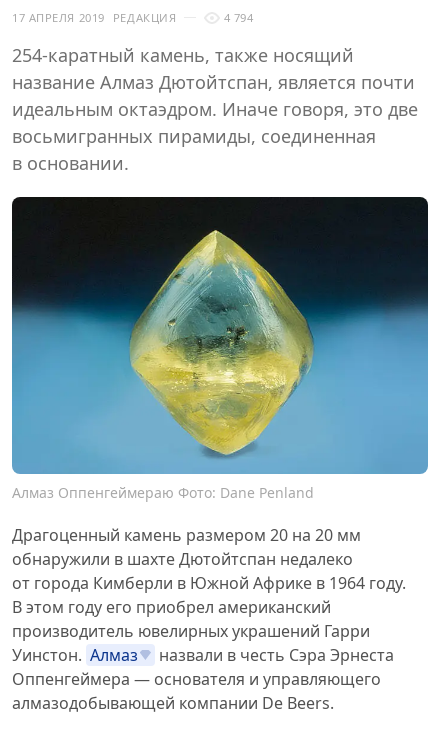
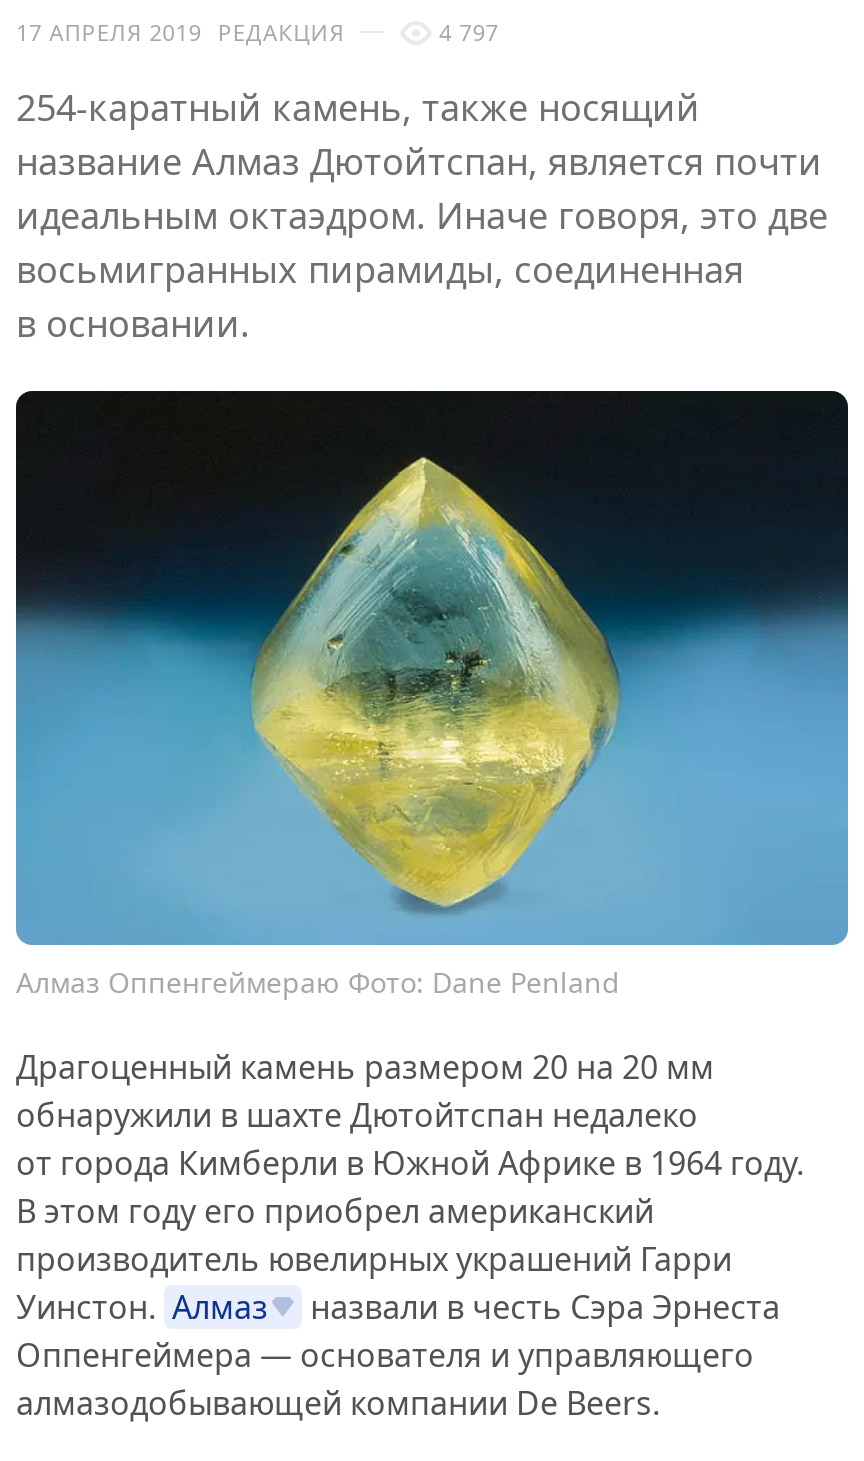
[223,9,253,24] 4 794 -> [439,16,499,46] 4 797

